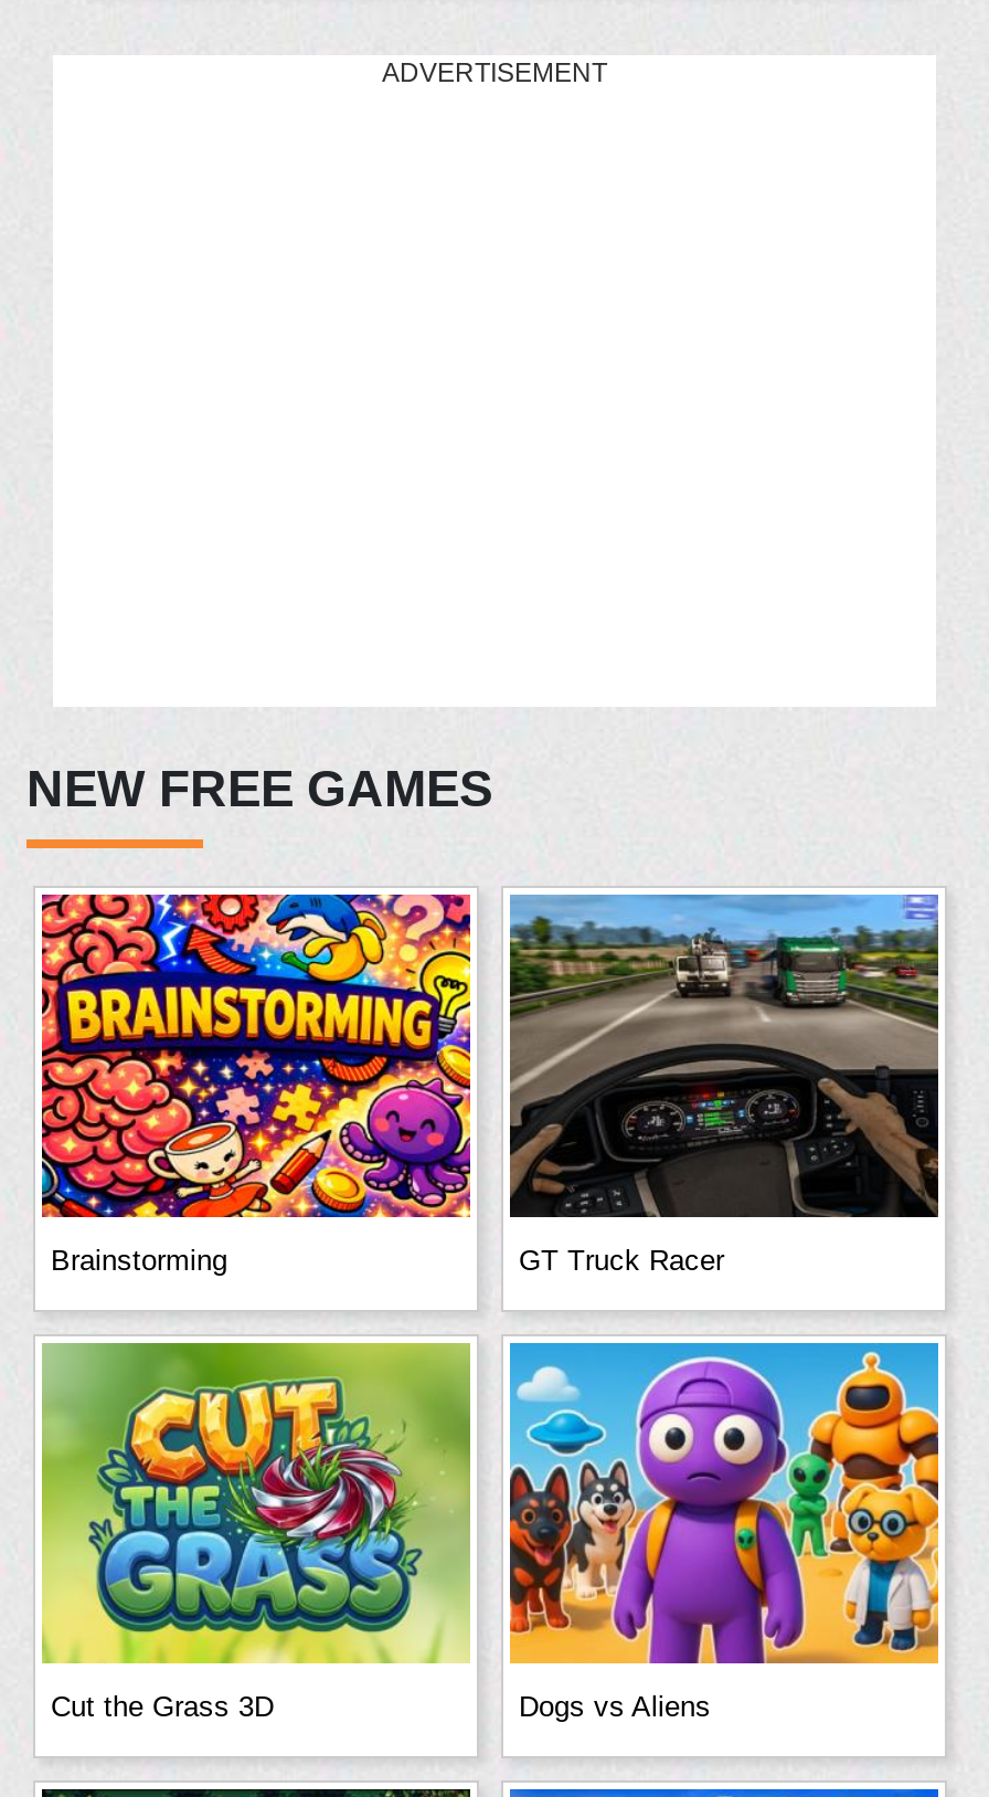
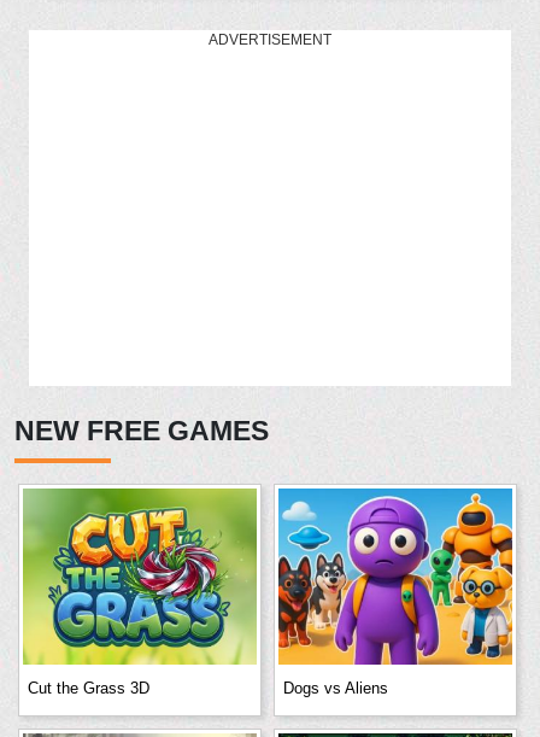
[40,892,724,1276] [image] | Brainstorming | GT Truck Racer -> none
[508,895,940,1219] [image] -> none

